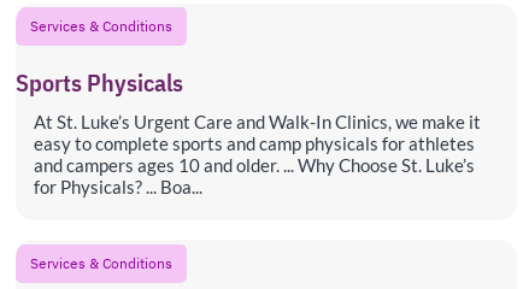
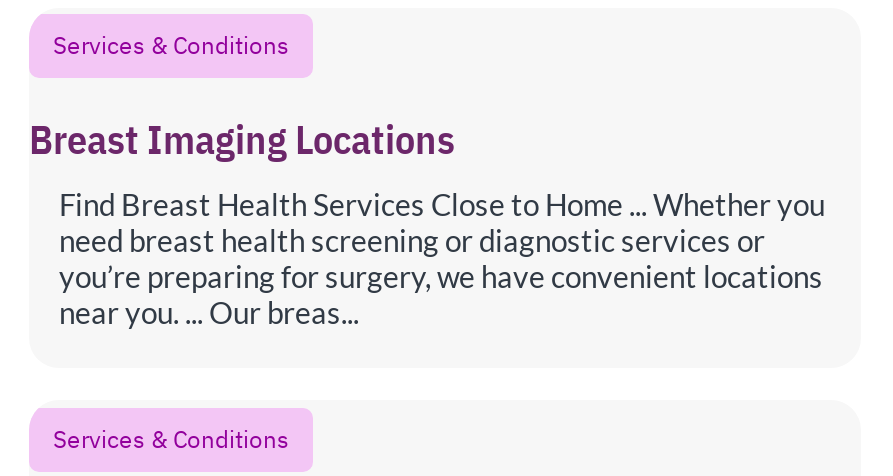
[16,66,481,198] Sports Physicals | At St. Luke’s Urgent Care and Walk-In Clinics, we make it | easy to complete sports and camp physicals for athletes | and campers ages 10 and older. ... Why Choose St. Luke’s | for Physicals? ... Boa... -> [29,112,825,330] Breast Imaging Locations | Find Breast Health Services Close to Home ... Whether you | need breast health screening or diagnostic services or | you’re preparing for surgery, we have convenient locations | near you. ... Our breas...

